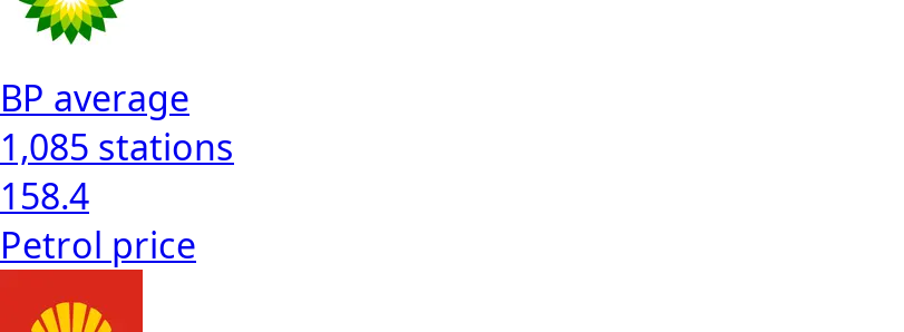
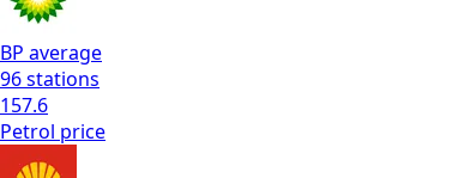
[0,122,234,171] 1,085 stations -> [0,65,100,92] 96 stations
[0,171,89,220] 158.4 -> [0,92,48,118] 157.6

